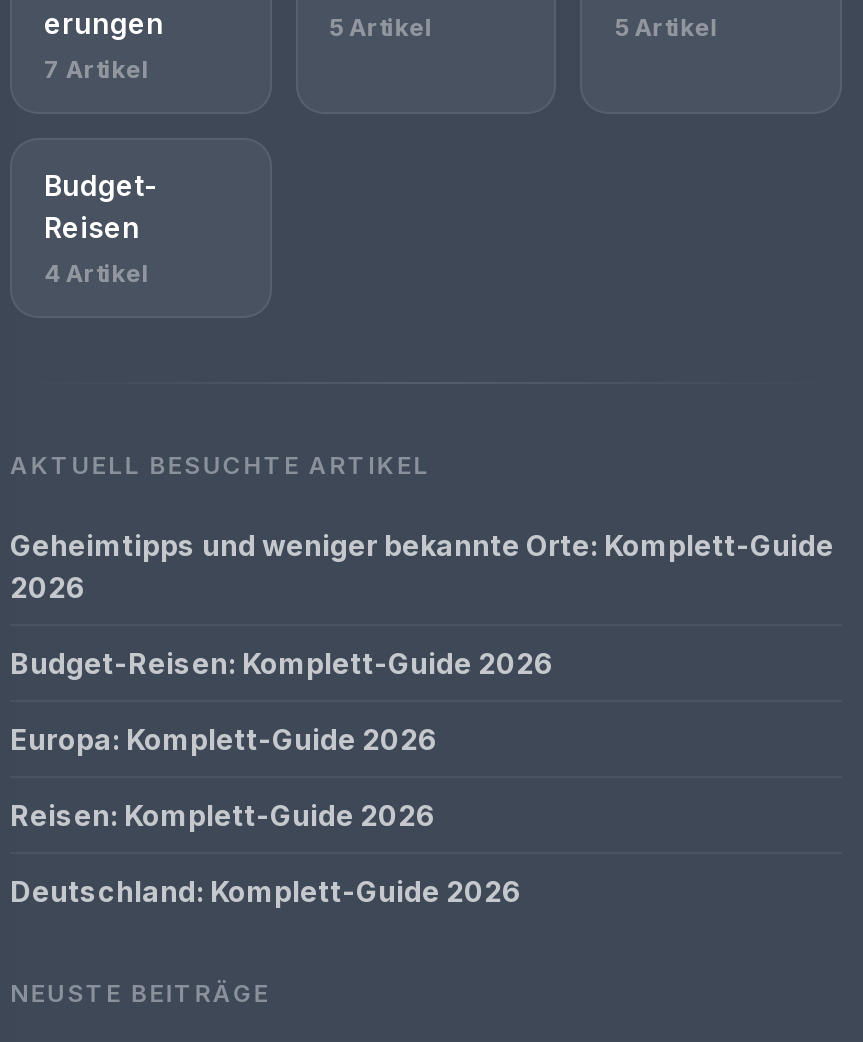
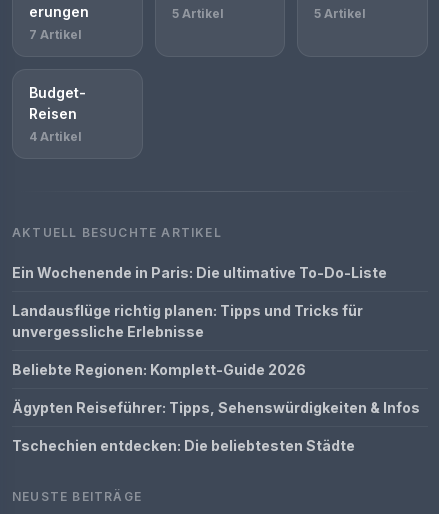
[10,528,834,604] Geheimtipps und weniger bekannte Orte: Komplett-Guide | 2026 -> [12,264,387,281] Ein Wochenende in Paris: Die ultimative To-Do-Liste
[10,646,554,680] Budget-Reisen: Komplett-Guide 2026 -> [12,302,363,340] Landausflüge richtig planen: Tipps und Tricks für | unvergessliche Erlebnisse
[10,722,438,756] Europa: Komplett-Guide 2026 -> [12,361,306,378] Beliebte Regionen: Komplett-Guide 2026
[10,798,436,832] Reisen: Komplett-Guide 2026 -> [12,399,420,416] Ägypten Reiseführer: Tipps, Sehenswürdigkeiten & Infos
[10,874,522,908] Deutschland: Komplett-Guide 2026 -> [12,437,355,454] Tschechien entdecken: Die beliebtesten Städte

